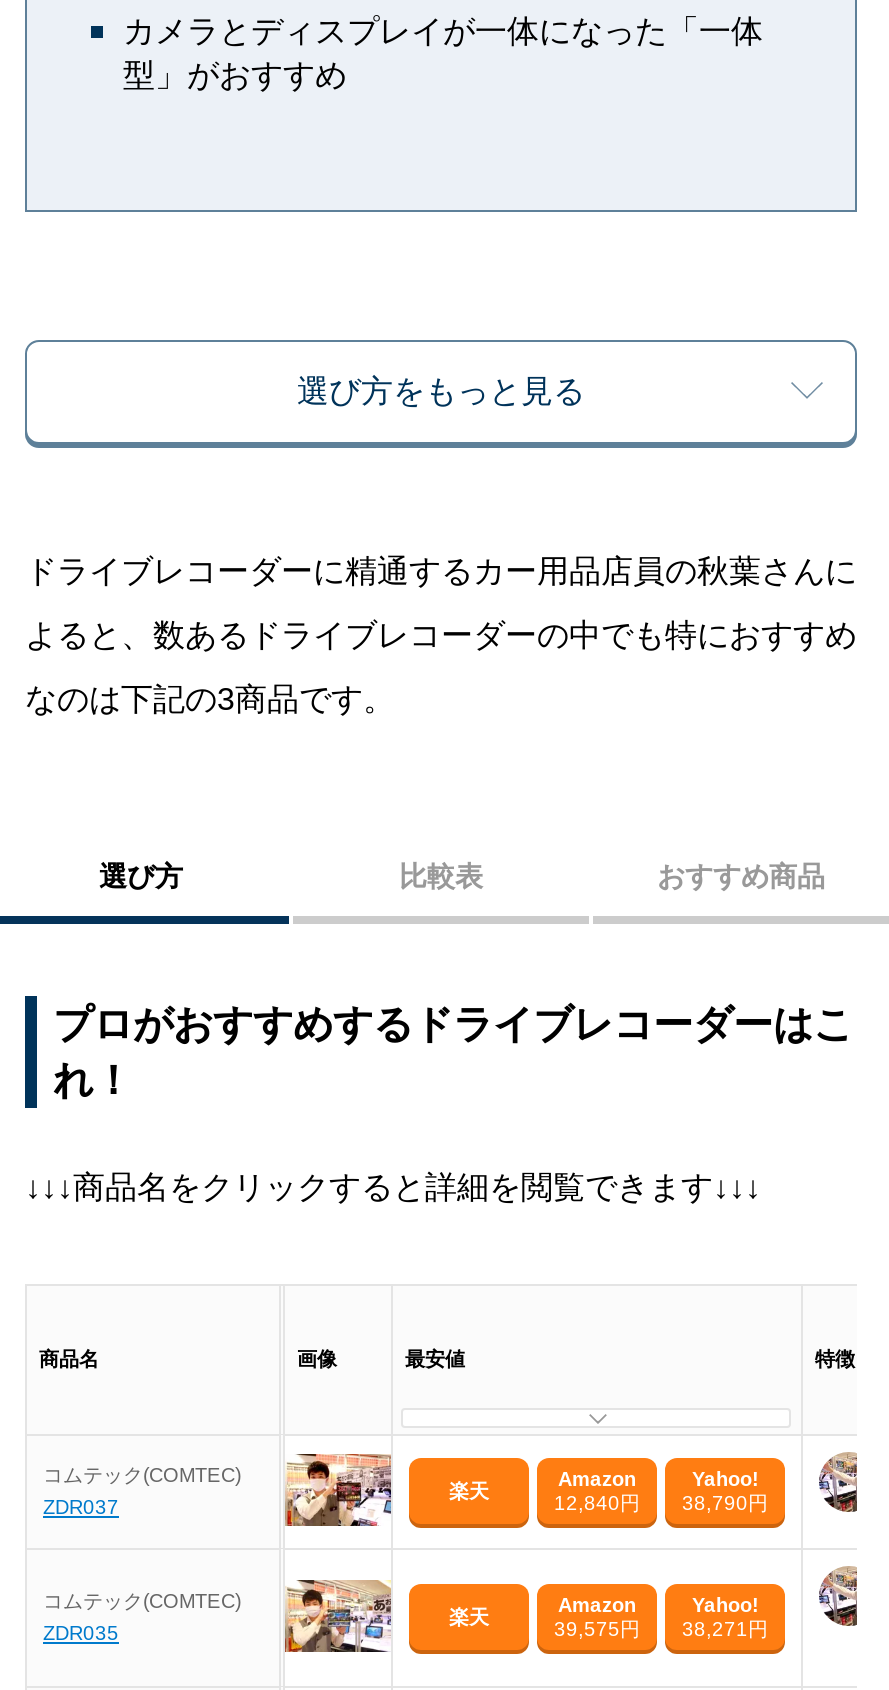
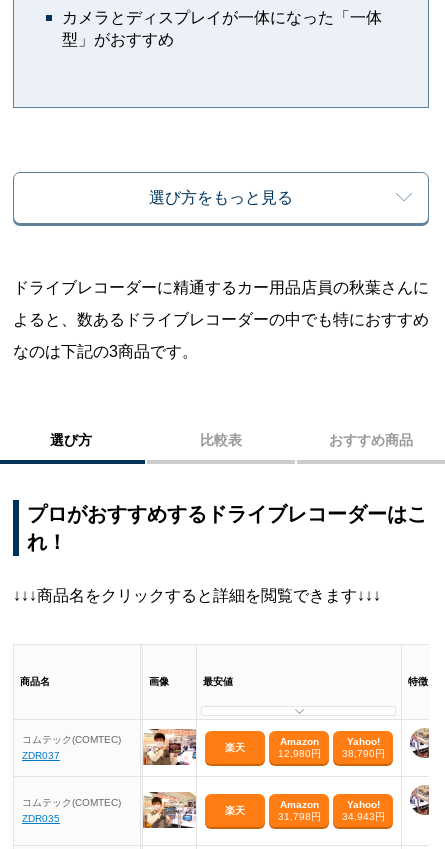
[554,1492,768,1514] 12,840円 38,790円 -> [277,748,384,759] 12,980円 38,790円
[554,1618,640,1640] 39,575円 -> [277,811,320,822] 31,798円
[682,1618,768,1640] 38,271円 -> [341,811,384,822] 34,943円

